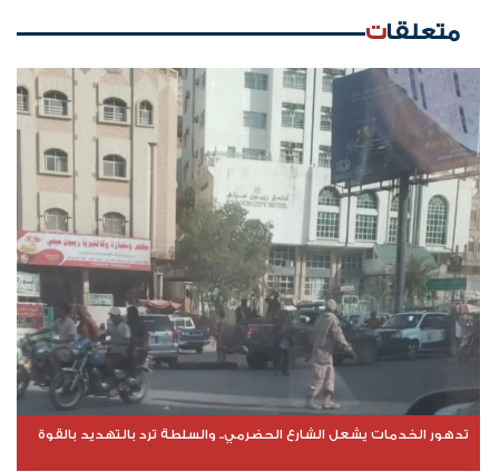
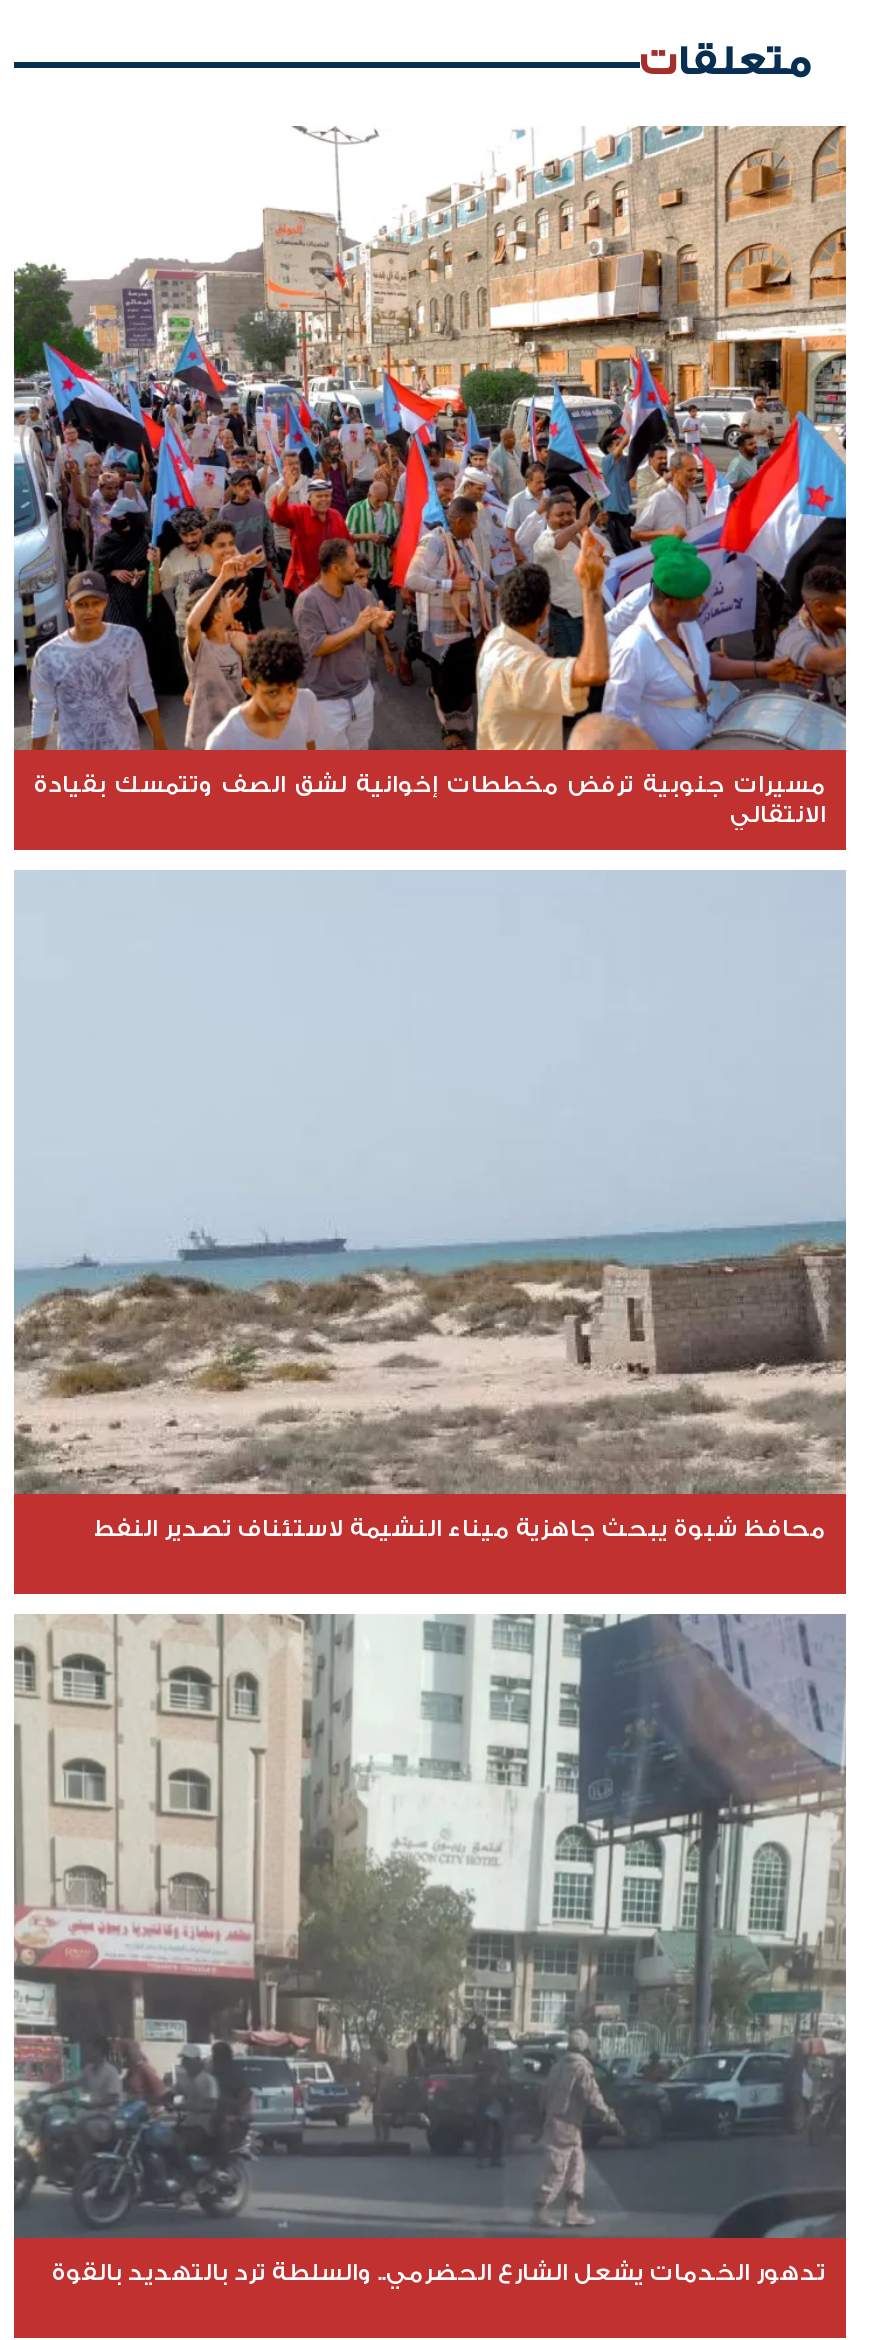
none -> [12,126,848,828] [image] | مسيرات جنوبية ترفض مخططات إخوانية لشق الصف وتتمسك بقيادة | الانتقالي
none -> [12,870,848,1596] [image] | محافظ شبوة يبحث جاهزية ميناء النشيمة لاستئناف تصدير النفط

